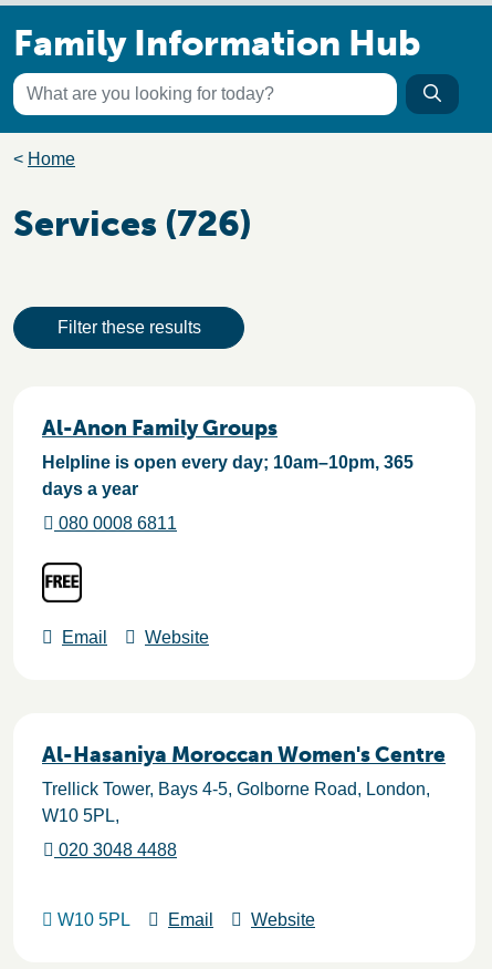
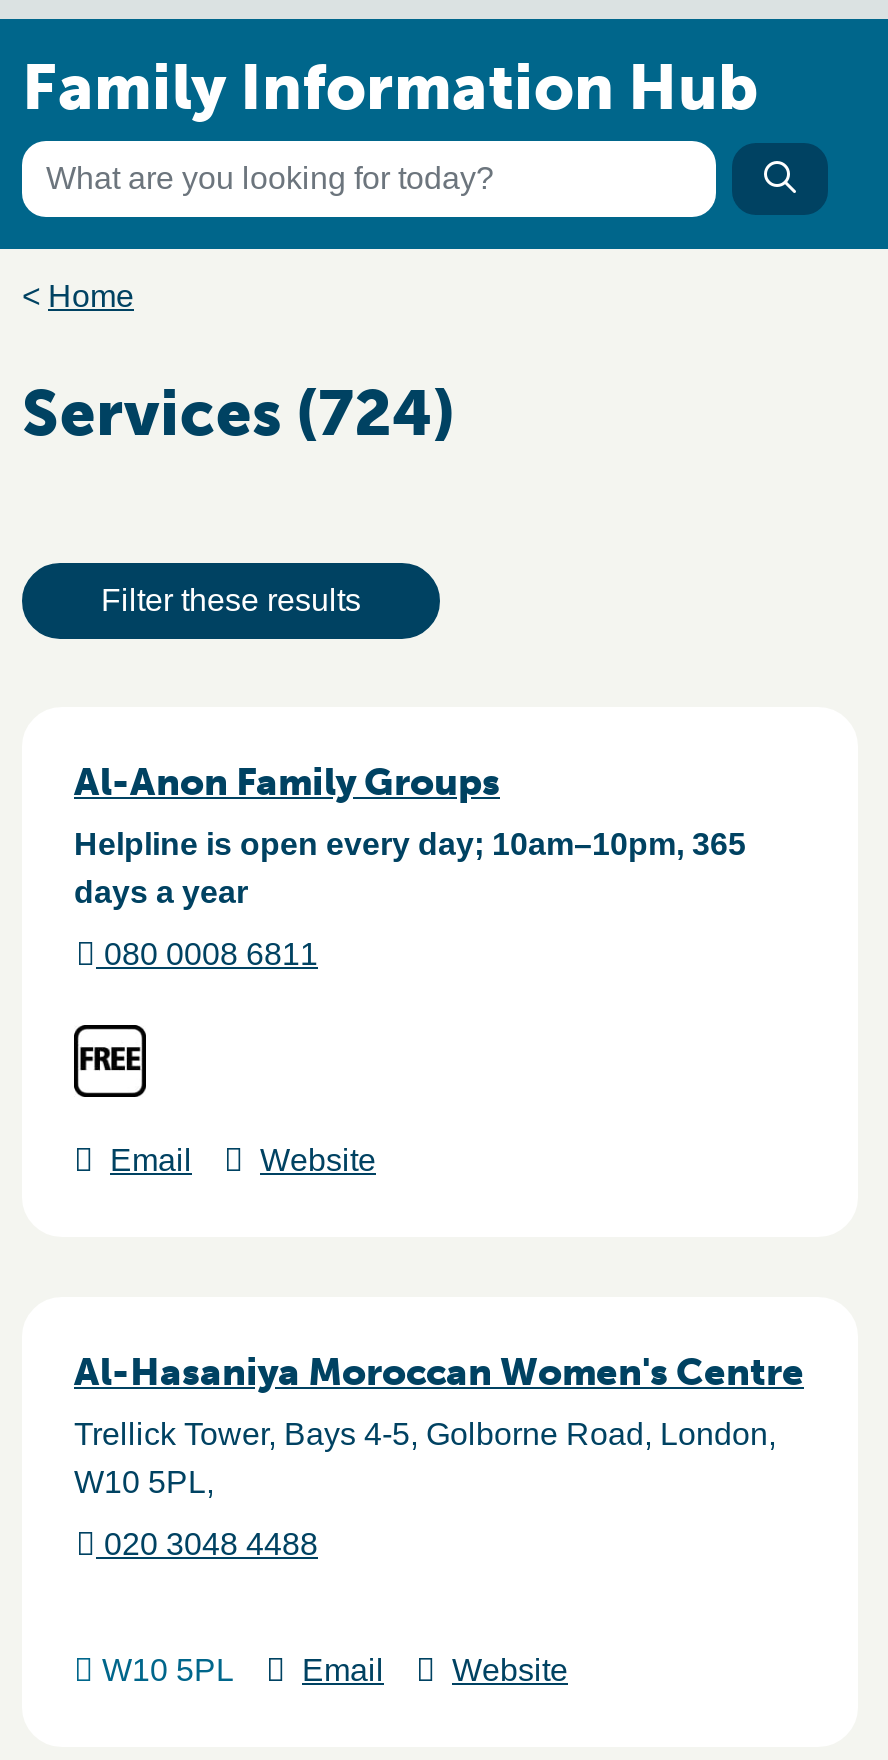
[13,203,252,245] Services (726) -> [22,375,456,451] Services (724)

